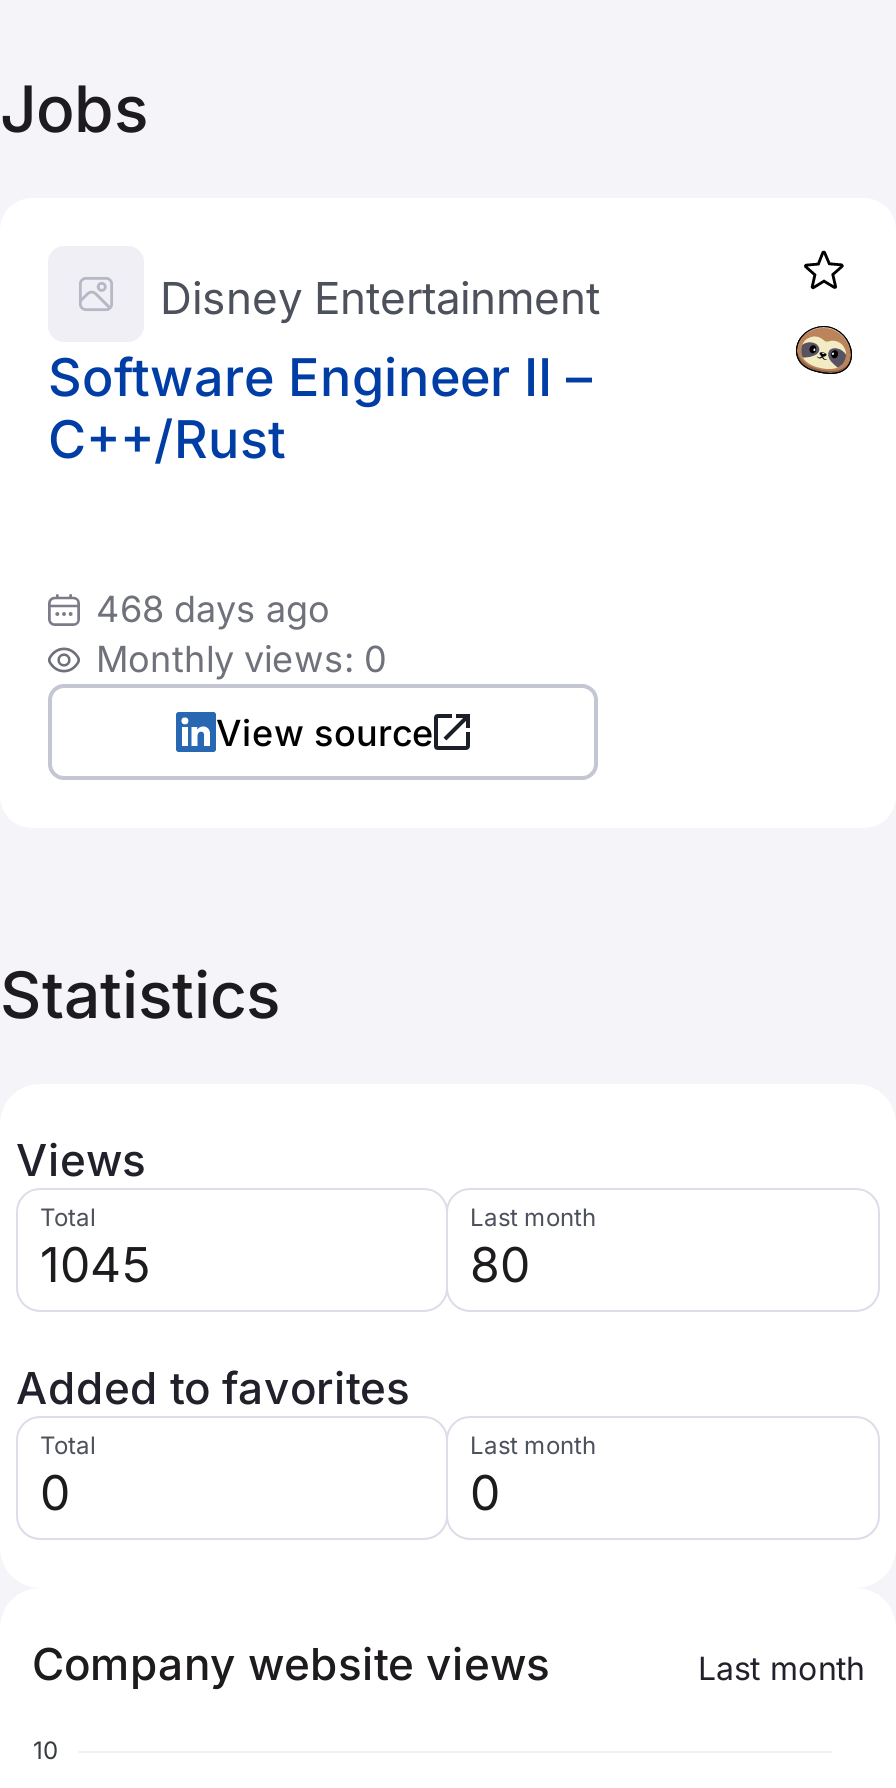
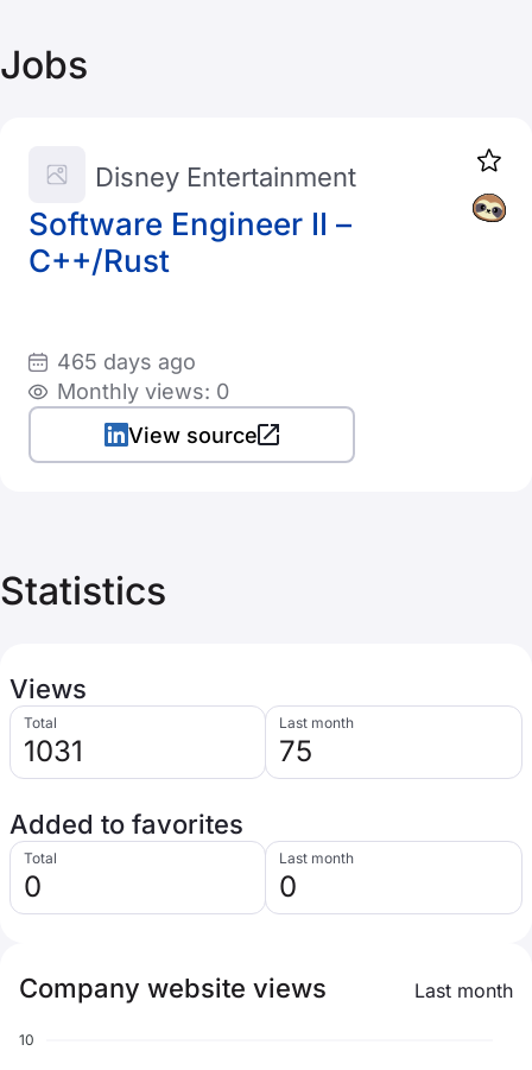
[96,588,330,630] 468 days ago -> [57,349,196,374] 465 days ago
[40,1236,150,1294] 1045 -> [24,734,83,768] 1031
[470,1236,530,1294] 80 -> [279,734,312,768] 75

